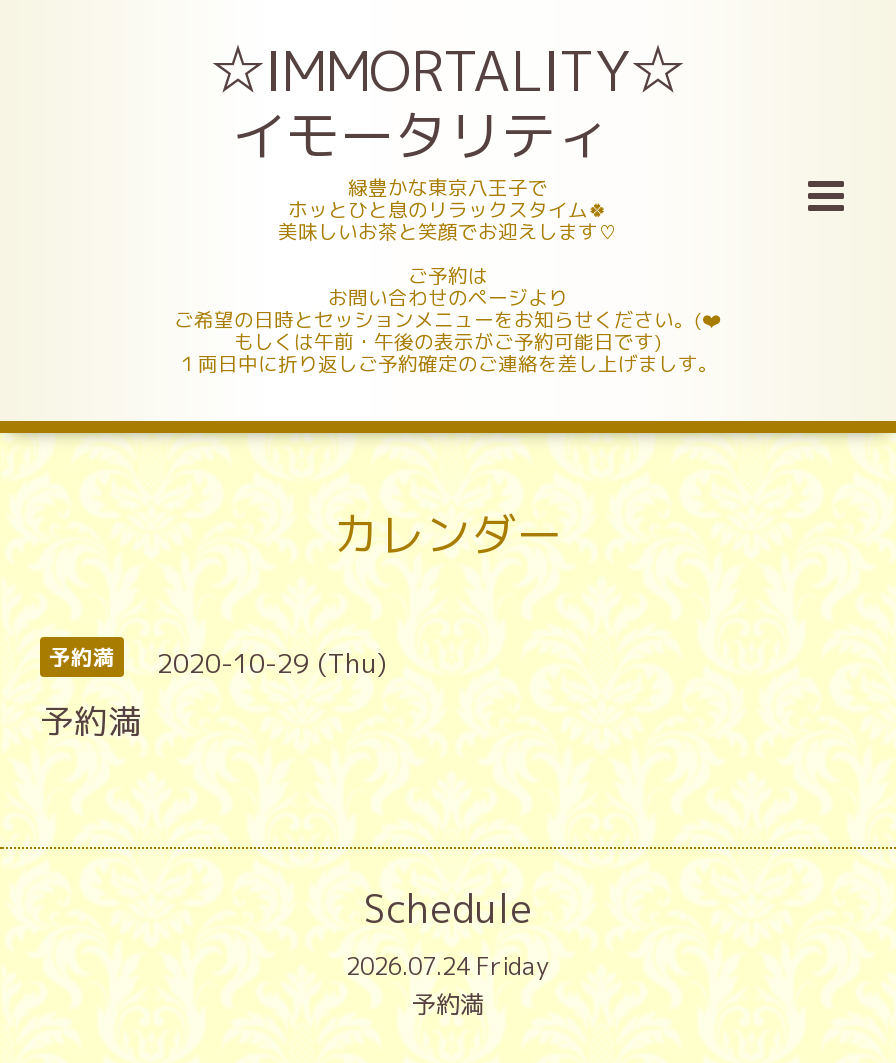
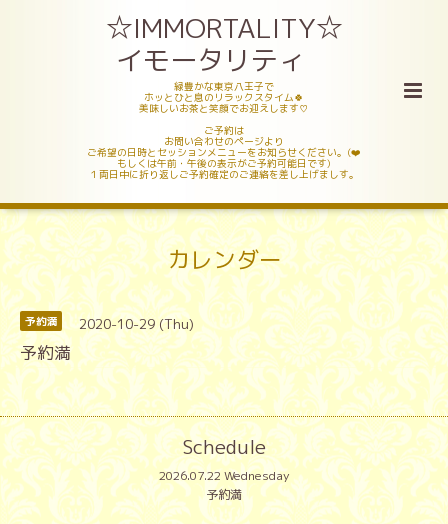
[346,948,550,982] 2026.07.24 Friday -> [158,467,289,484] 2026.07.22 Wednesday

